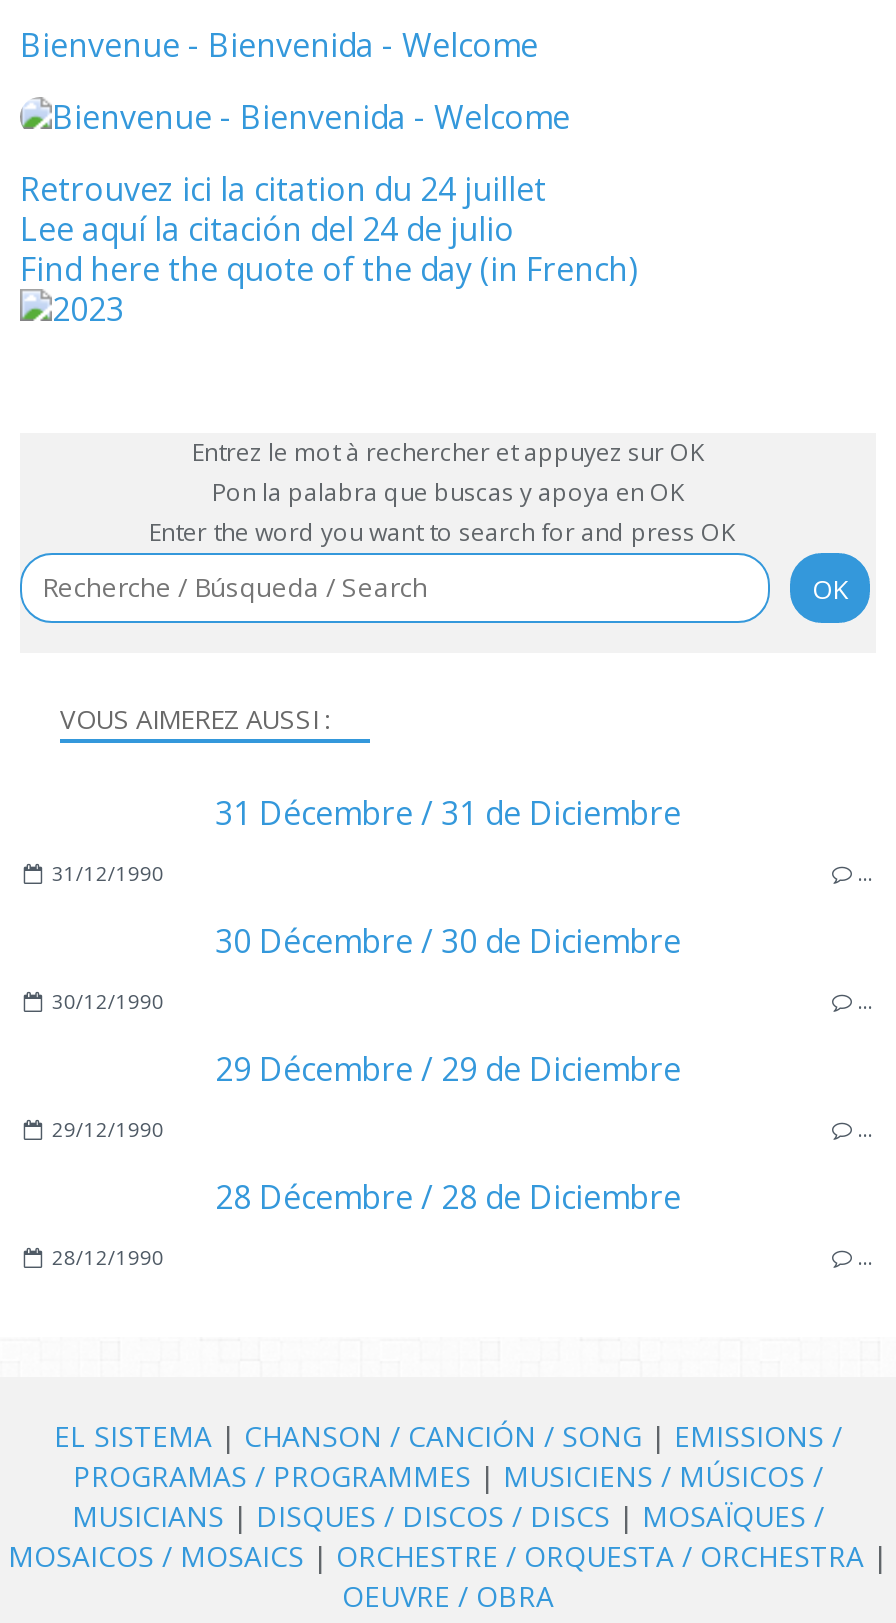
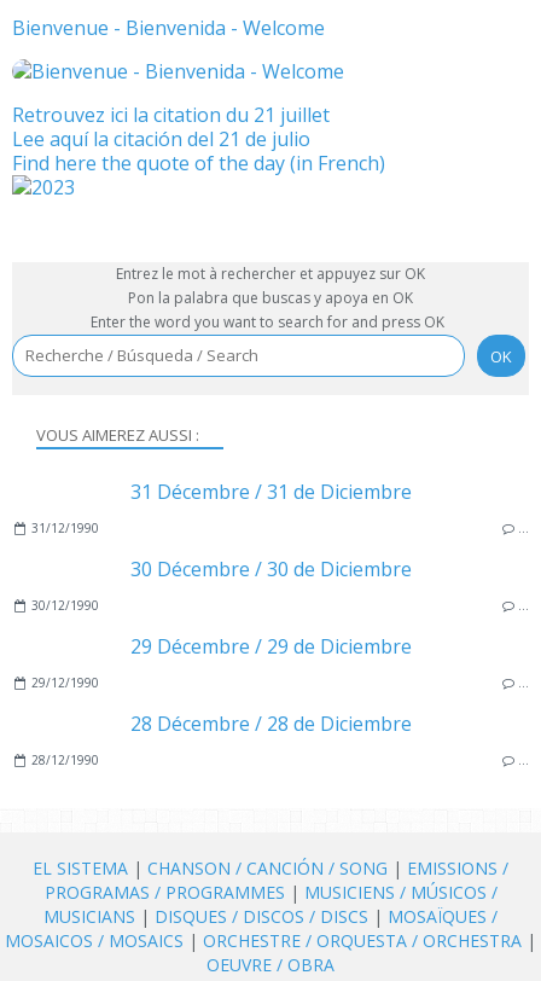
[20,167,546,211] Retrouvez ici la citation du 24 juillet -> [12,101,330,128] Retrouvez ici la citation du 21 juillet
[20,207,514,251] Lee aquí la citación del 24 de julio -> [12,126,310,152] Lee aquí la citación del 21 de julio

